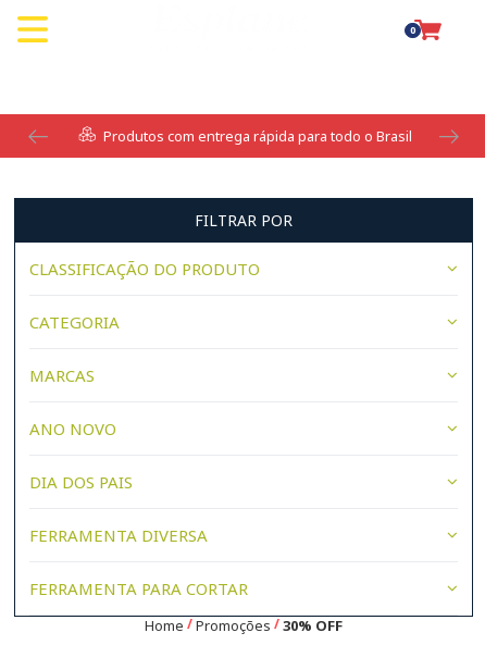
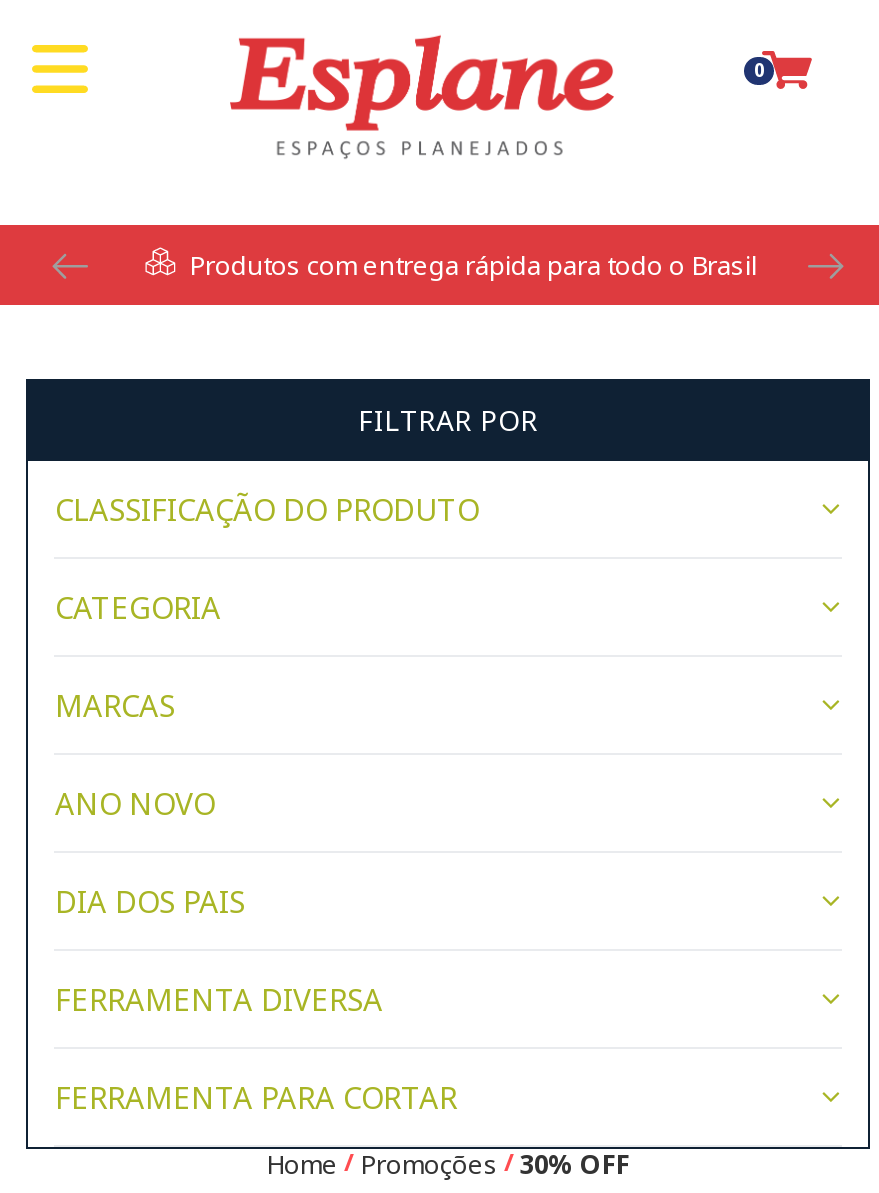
none -> [228,33,614,159] [image]

